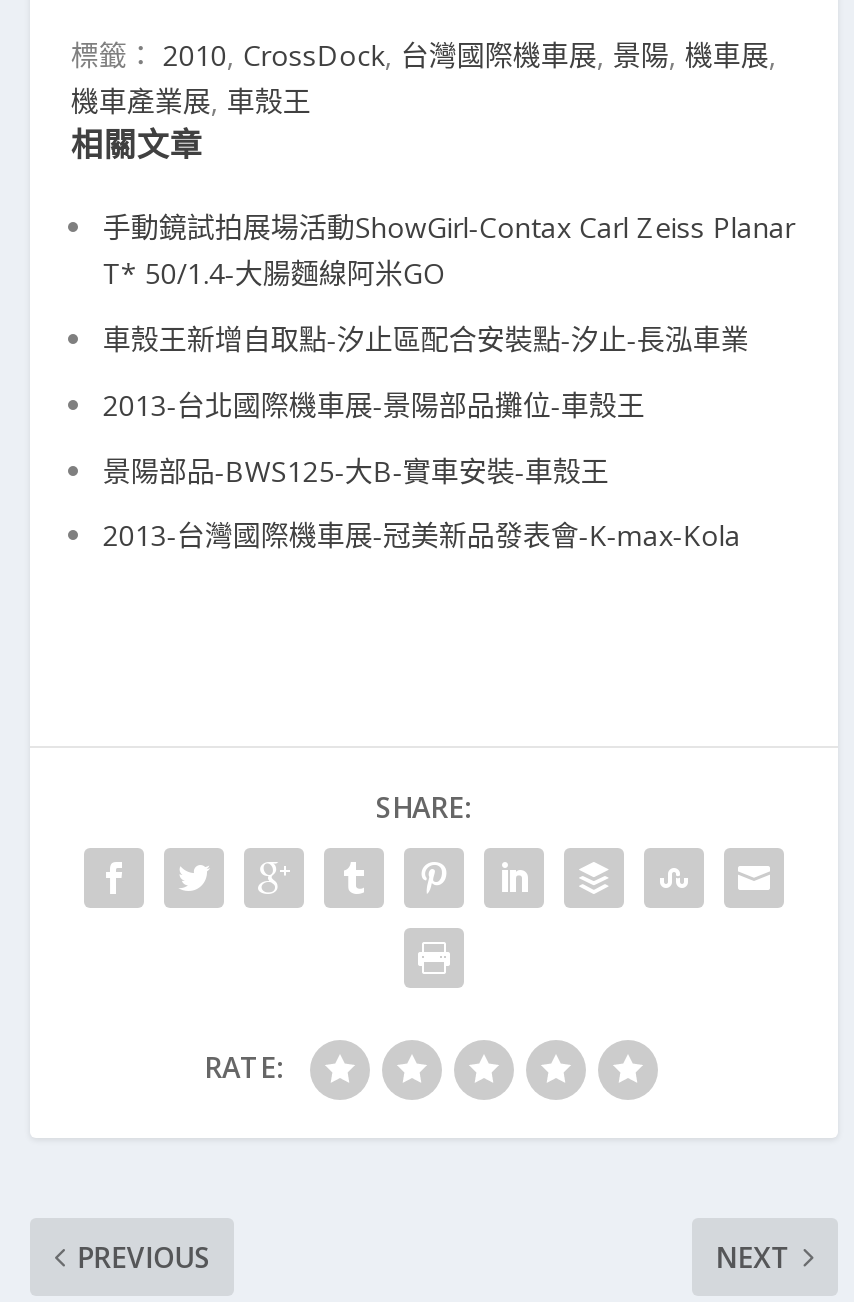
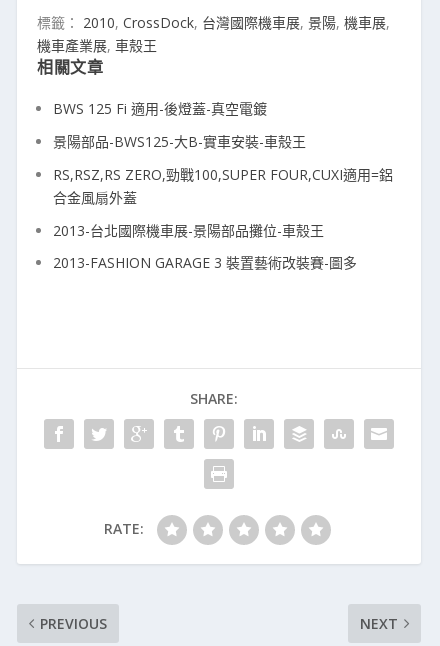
[103,208,795,358] 手動鏡試拍展場活動ShowGirl-Contax Carl Zeiss Planar | T* 50/1.4-大腸麵線阿米GO | 車殼王新增自取點-汐止區配合安裝點-汐止-長泓車業 -> [53,99,267,118] BWS 125 Fi 適用-後燈蓋-真空電鍍
moved [103,386,645,424] -> [53,221,324,240]: 2013-台北國際機車展-景陽部品攤位-車殼王
moved [103,451,609,489] -> [53,132,306,151]: 景陽部品-BWS125-大B-實車安裝-車殼王
[103,517,741,555] 2013-台灣國際機車展-冠美新品發表會-K-max-Kola -> [53,165,393,272] RS,RSZ,RS ZERO,勁戰100,SUPER FOUR,CUXI適用=鋁 | 合金風扇外蓋 | 2013-FASHION GARAGE 3 裝置藝術改裝賽-圖多

